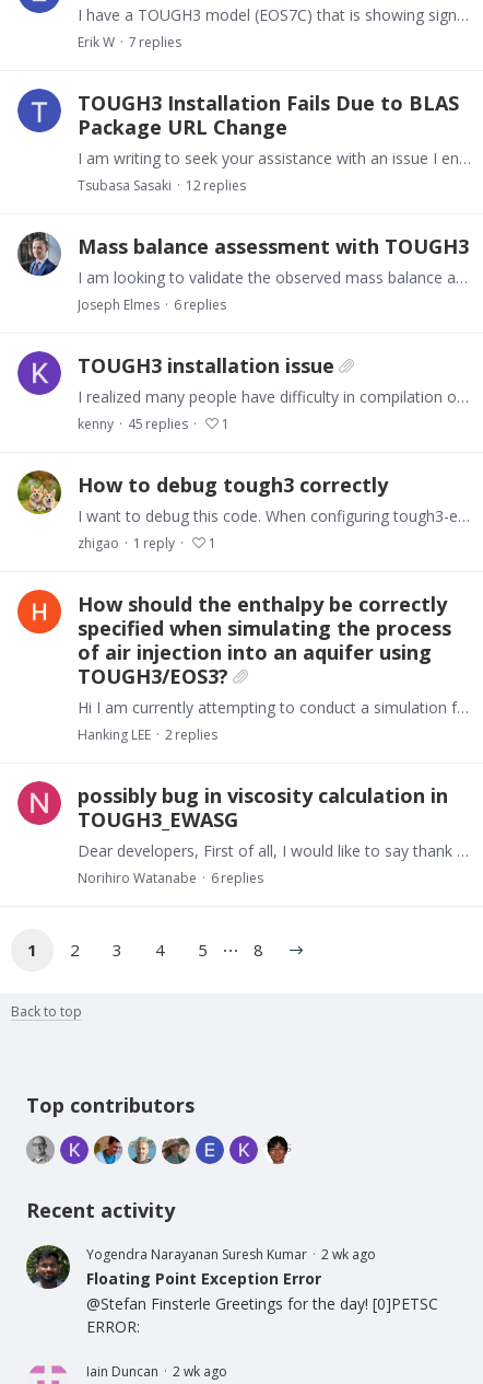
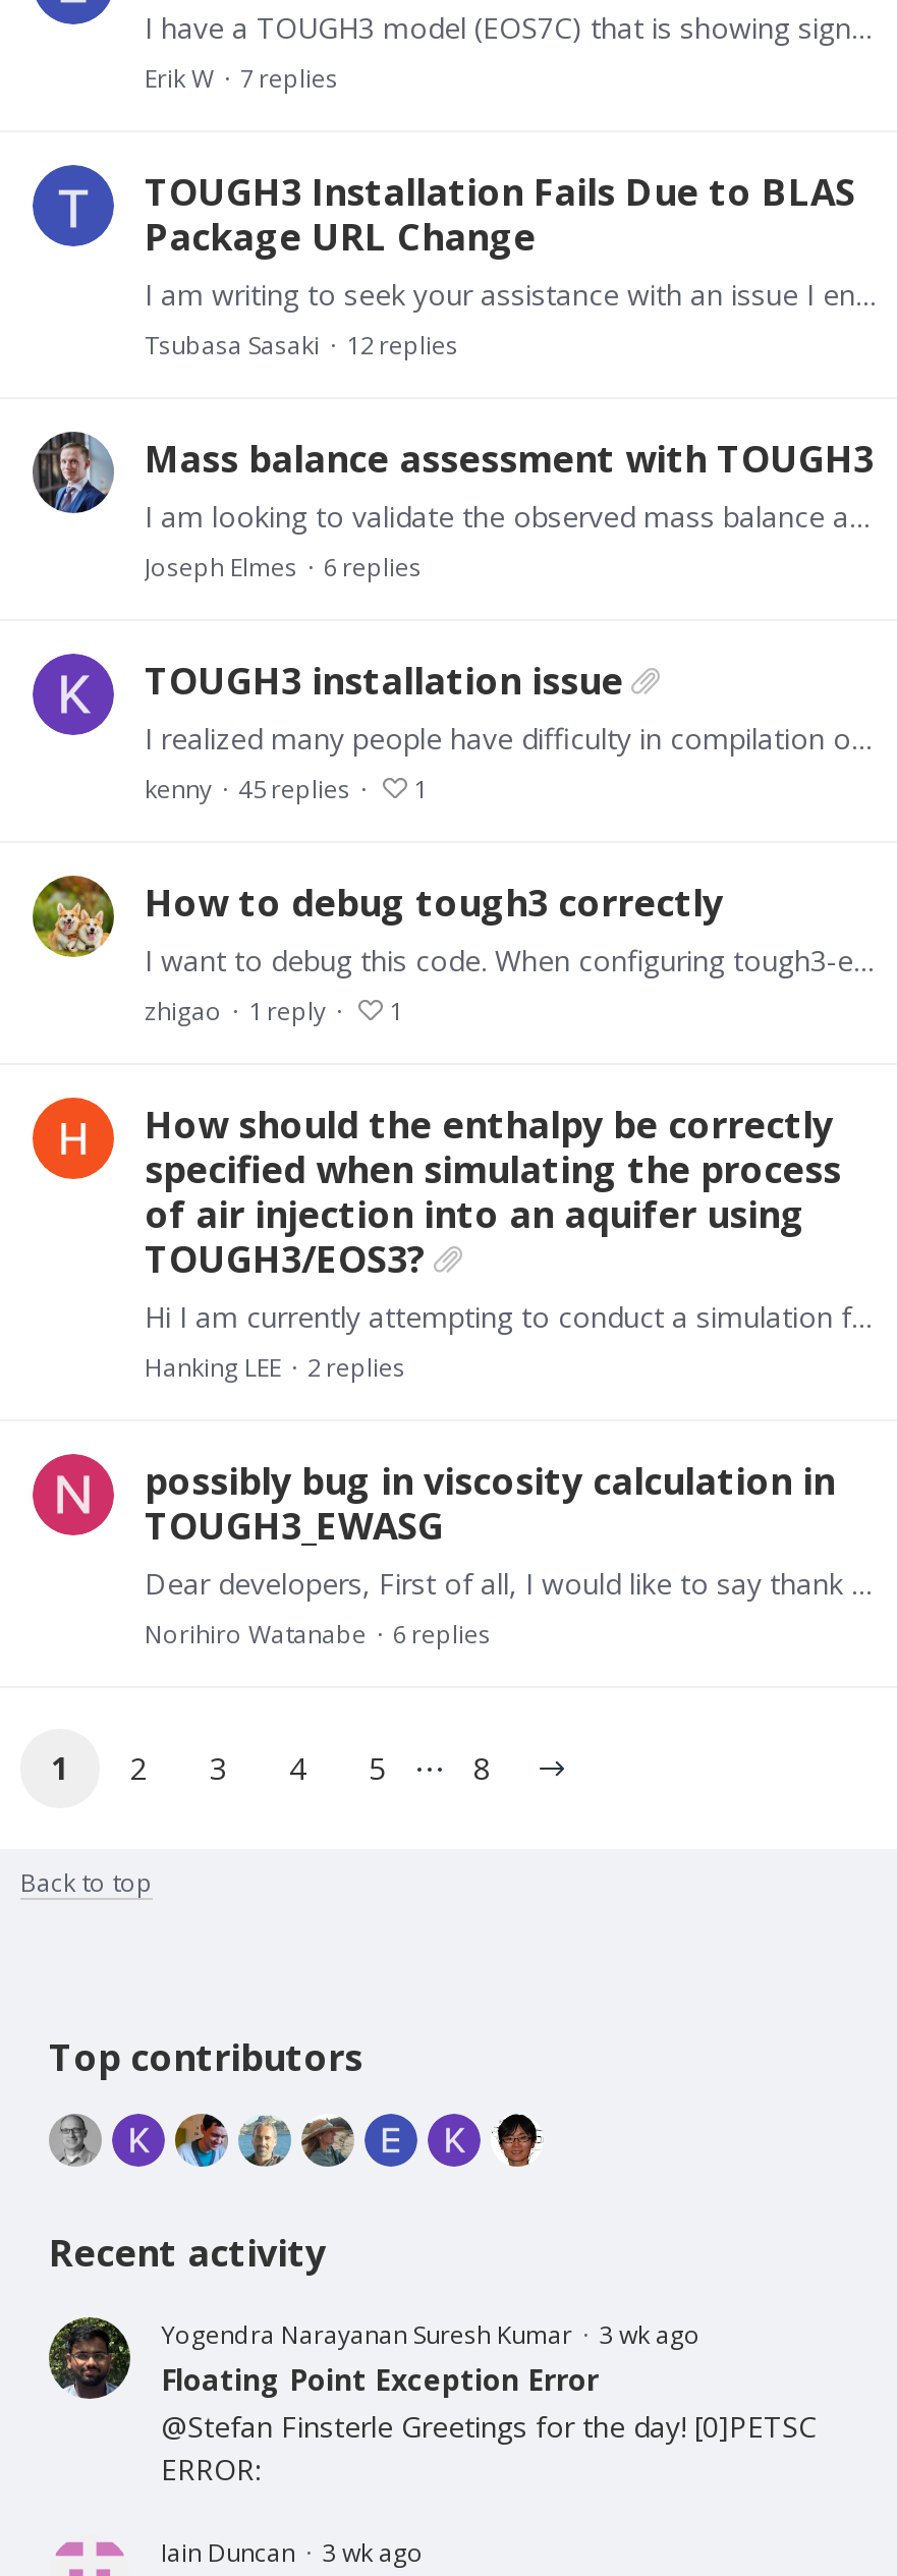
[86,1245,376,1264] Yogendra Narayanan Suresh Kumar 2 wk ago -> [161,2318,700,2353] Yogendra Narayanan Suresh Kumar 3 wk ago
[86,1363,227,1381] Iain Duncan 2 wk ago -> [161,2536,424,2571] Iain Duncan 3 wk ago

